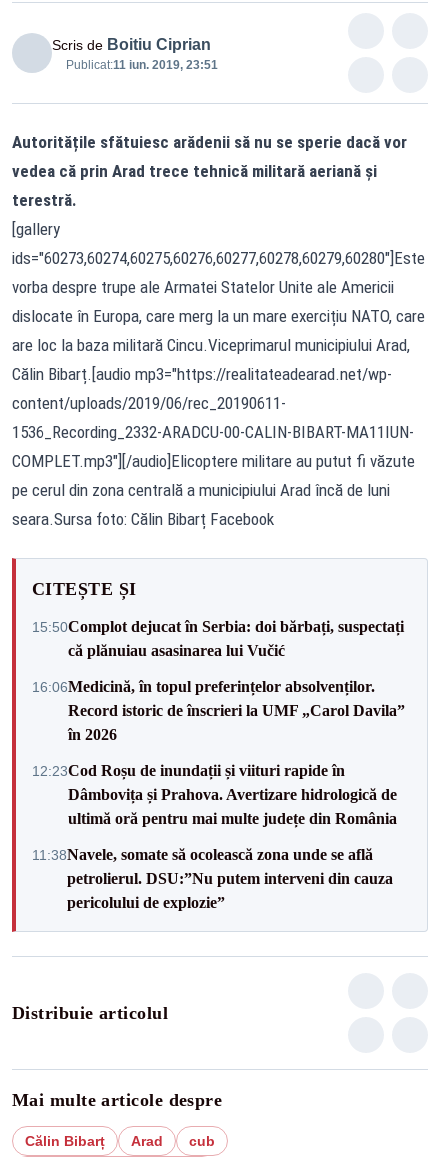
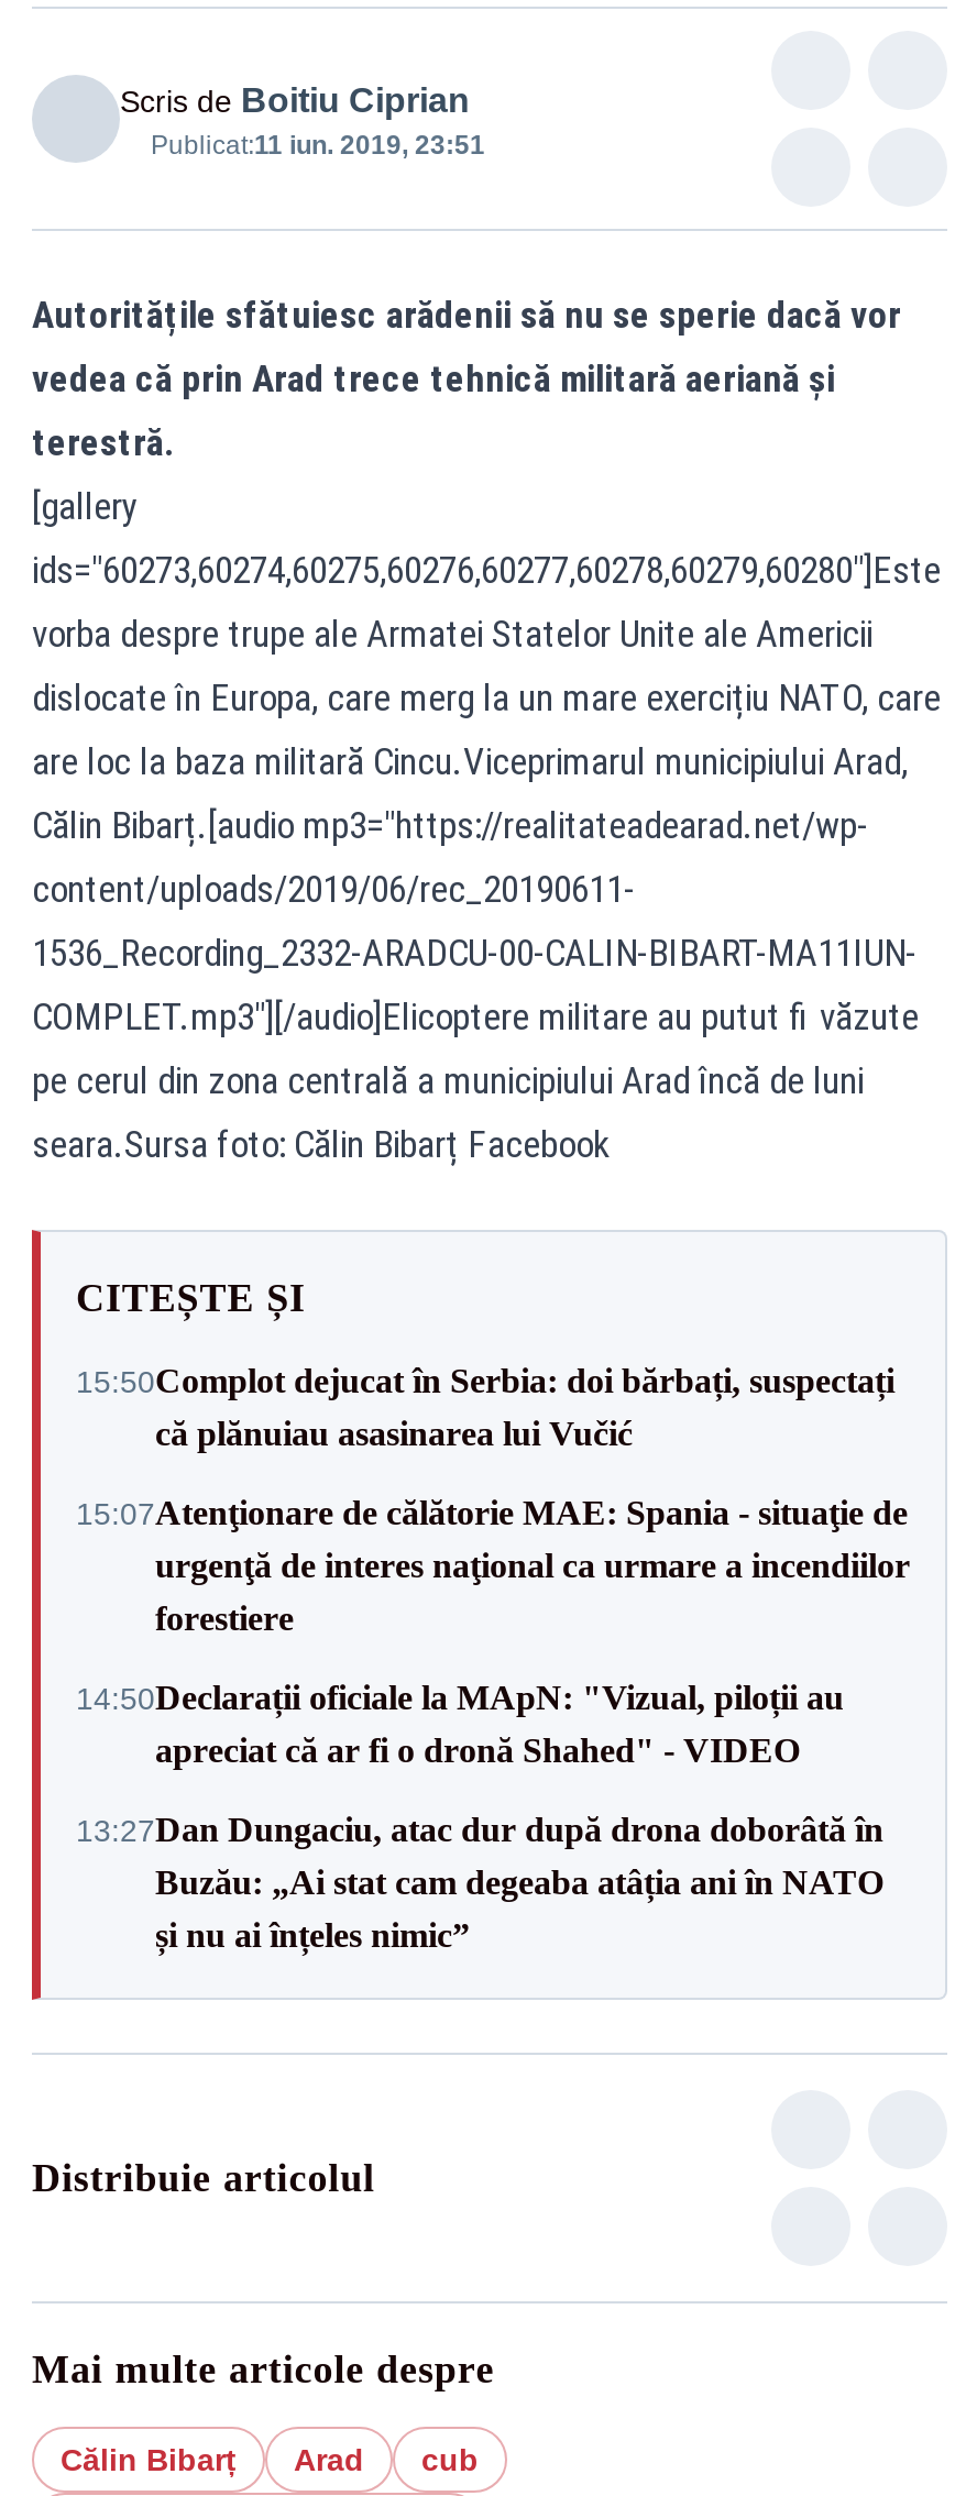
[32,677,405,742] 16:06Medicină, în topul preferințelor absolvenților. | Record istoric de înscrieri la UMF „Carol Davila” | în 2026 -> [76,1494,910,1637] 15:07Atenţionare de călătorie MAE: Spania - situaţie de | urgenţă de interes naţional ca urmare a incendiilor | forestiere
[32,761,397,826] 12:23Cod Roșu de inundații și viituri rapide în | Dâmbovița și Prahova. Avertizare hidrologică de | ultimă oră pentru mai multe județe din România -> [76,1679,844,1769] 14:50Declarații oficiale la MApN: "Vizual, piloții au | apreciat că ar fi o dronă Shahed" - VIDEO
[32,845,393,910] 11:38Navele, somate să ocolească zona unde se află | petrolierul. DSU:”Nu putem interveni din cauza | pericolului de explozie” -> [76,1811,883,1954] 13:27Dan Dungaciu, atac dur după drona doborâtă în | Buzău: „Ai stat cam degeaba atâția ani în NATO | și nu ai înțeles nimic”

